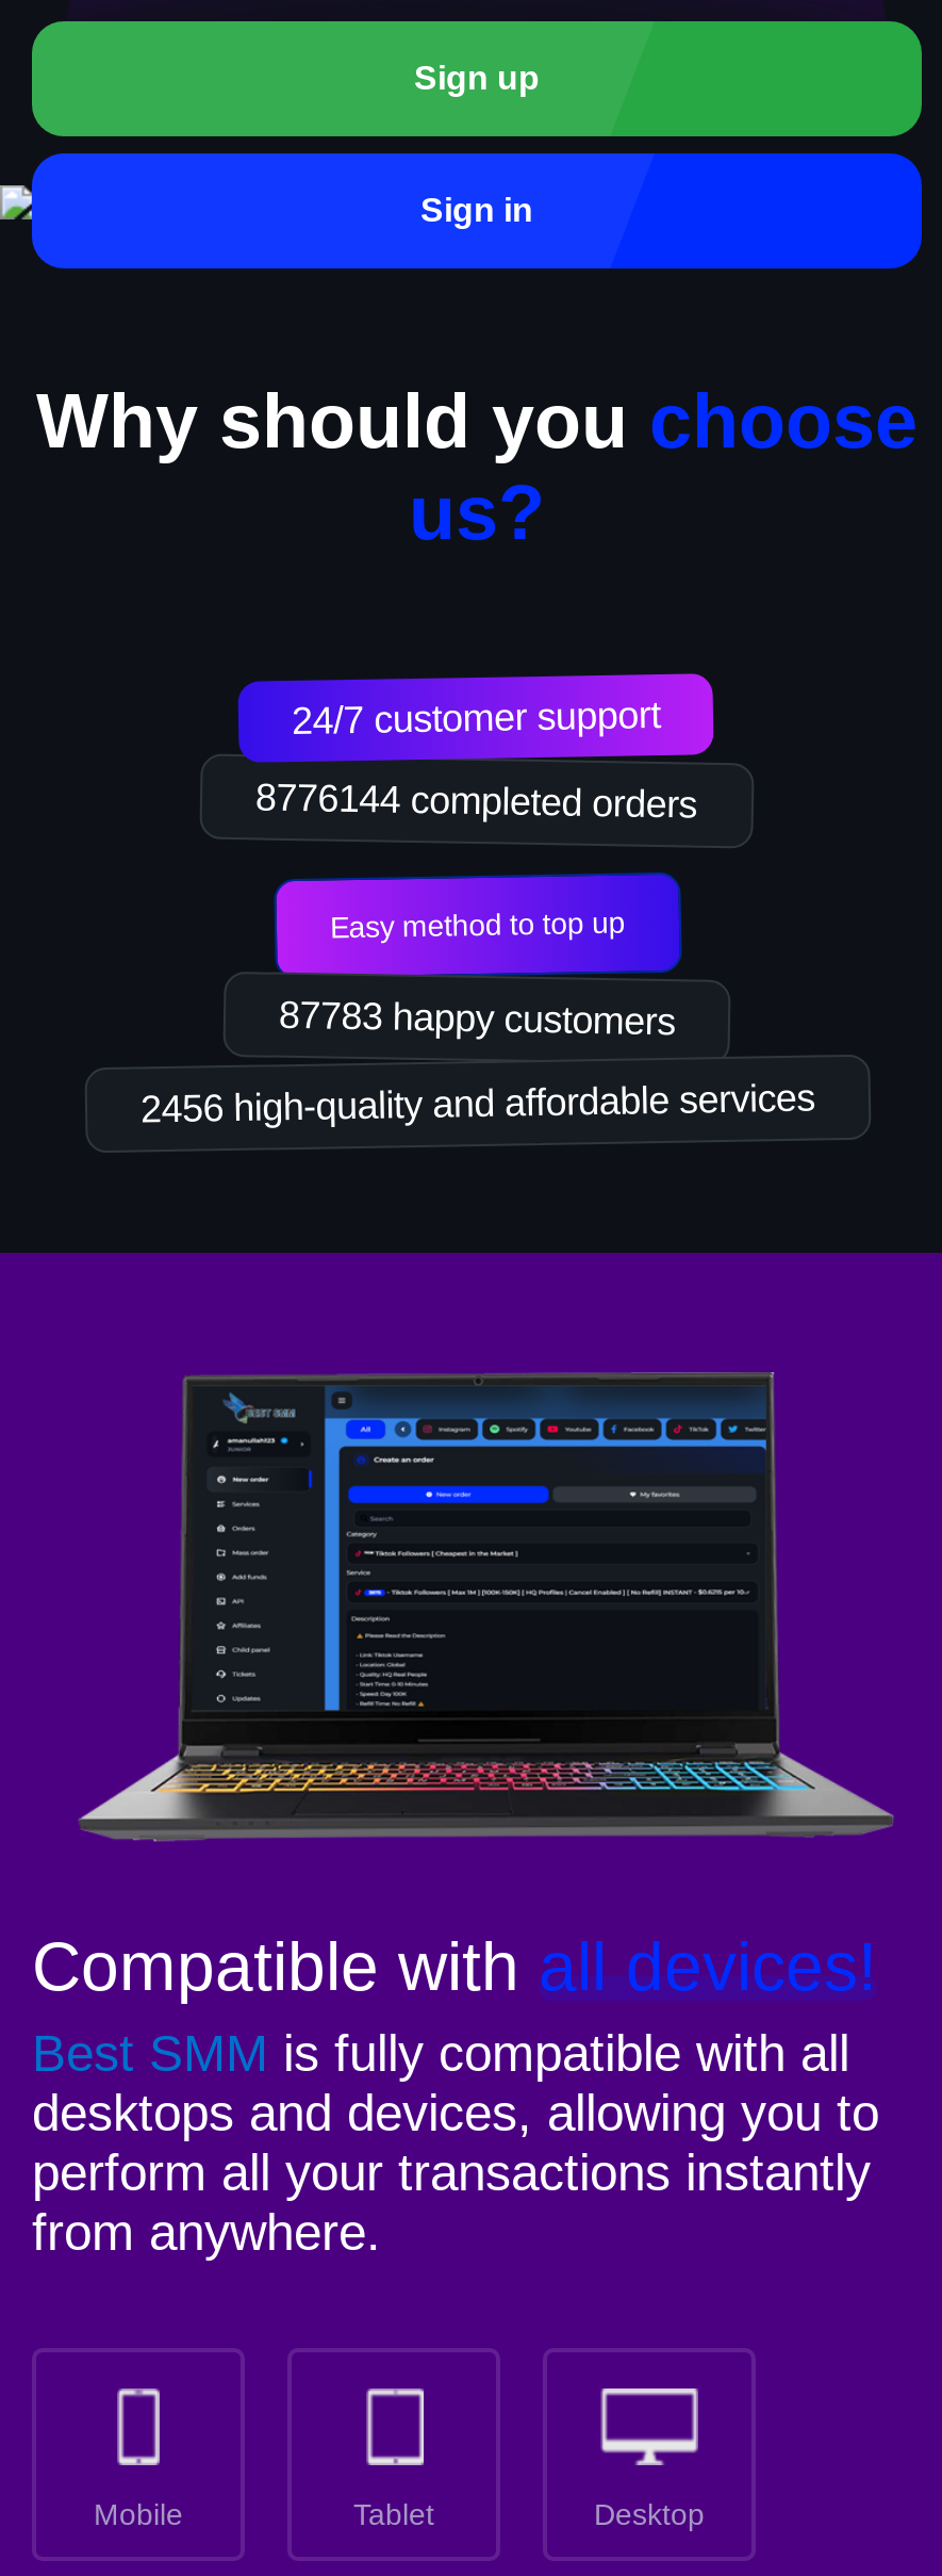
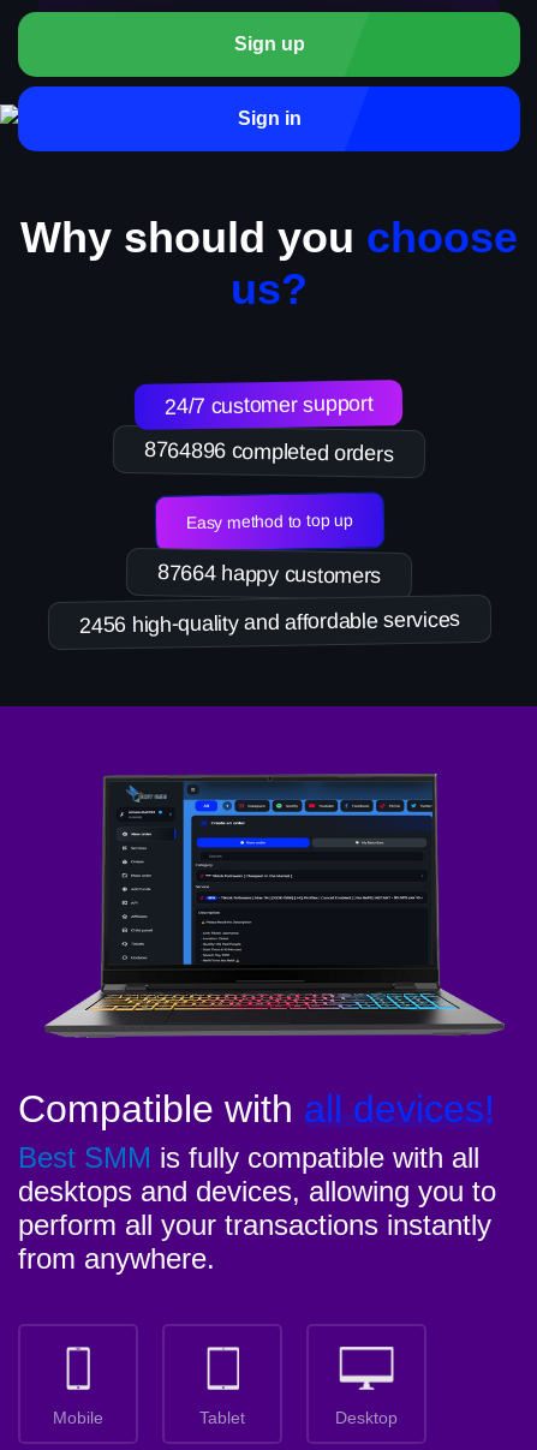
[256,775,698,826] 8776144 completed orders -> [144,437,394,466] 8764896 completed orders
[278,993,675,1043] 87783 happy customers -> [157,560,381,588] 87664 happy customers

